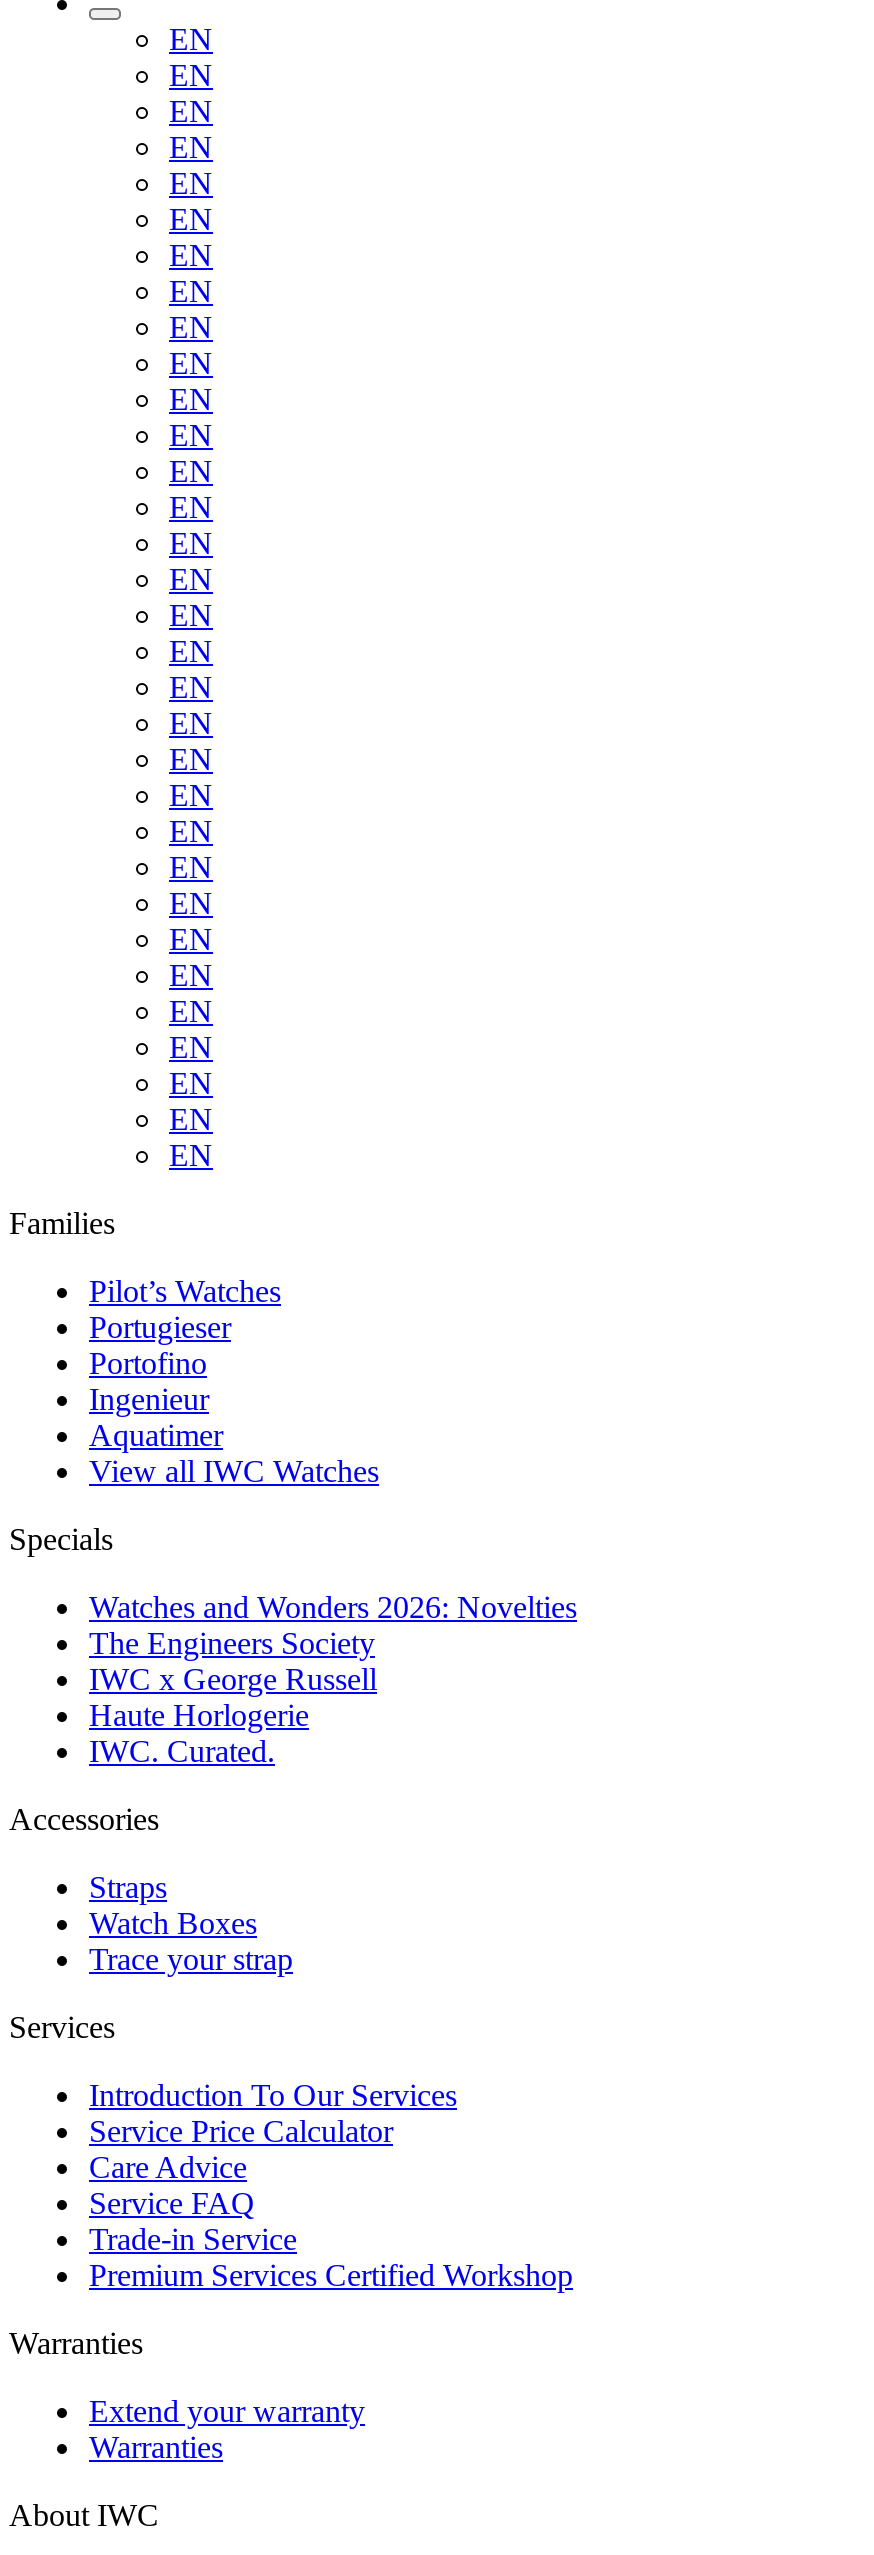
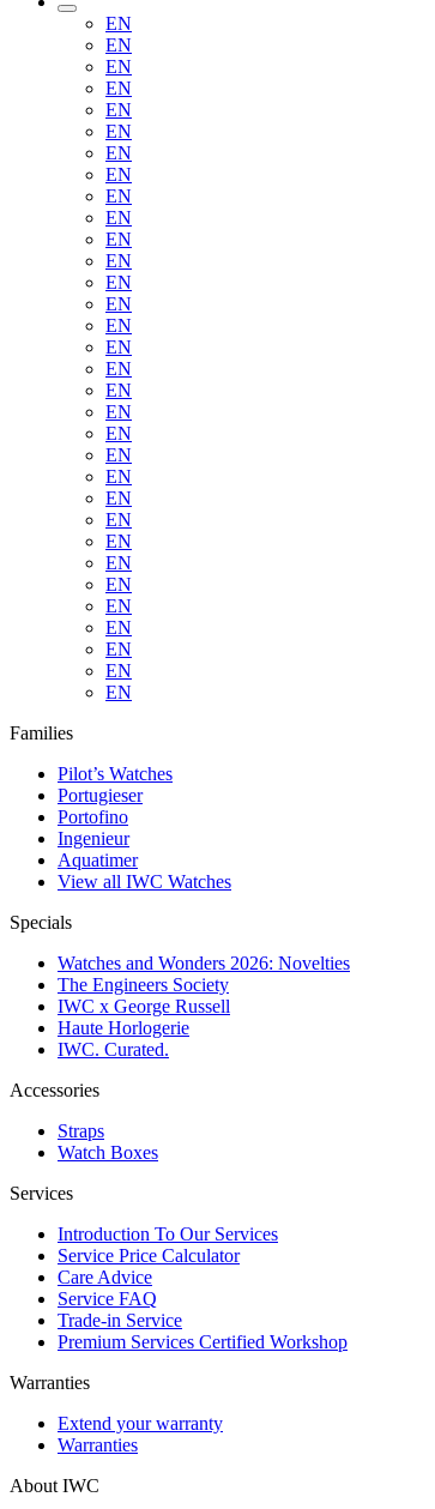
[89,1942,293,1976] Trace your strap -> none

